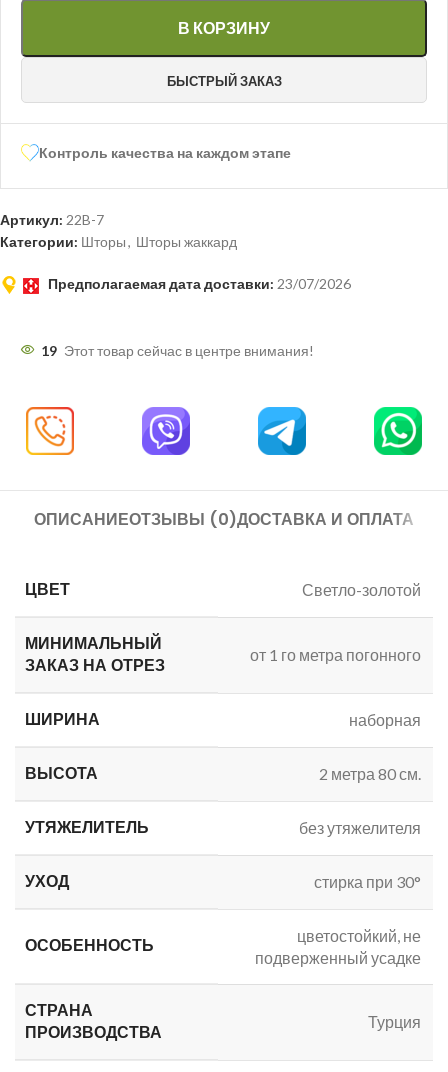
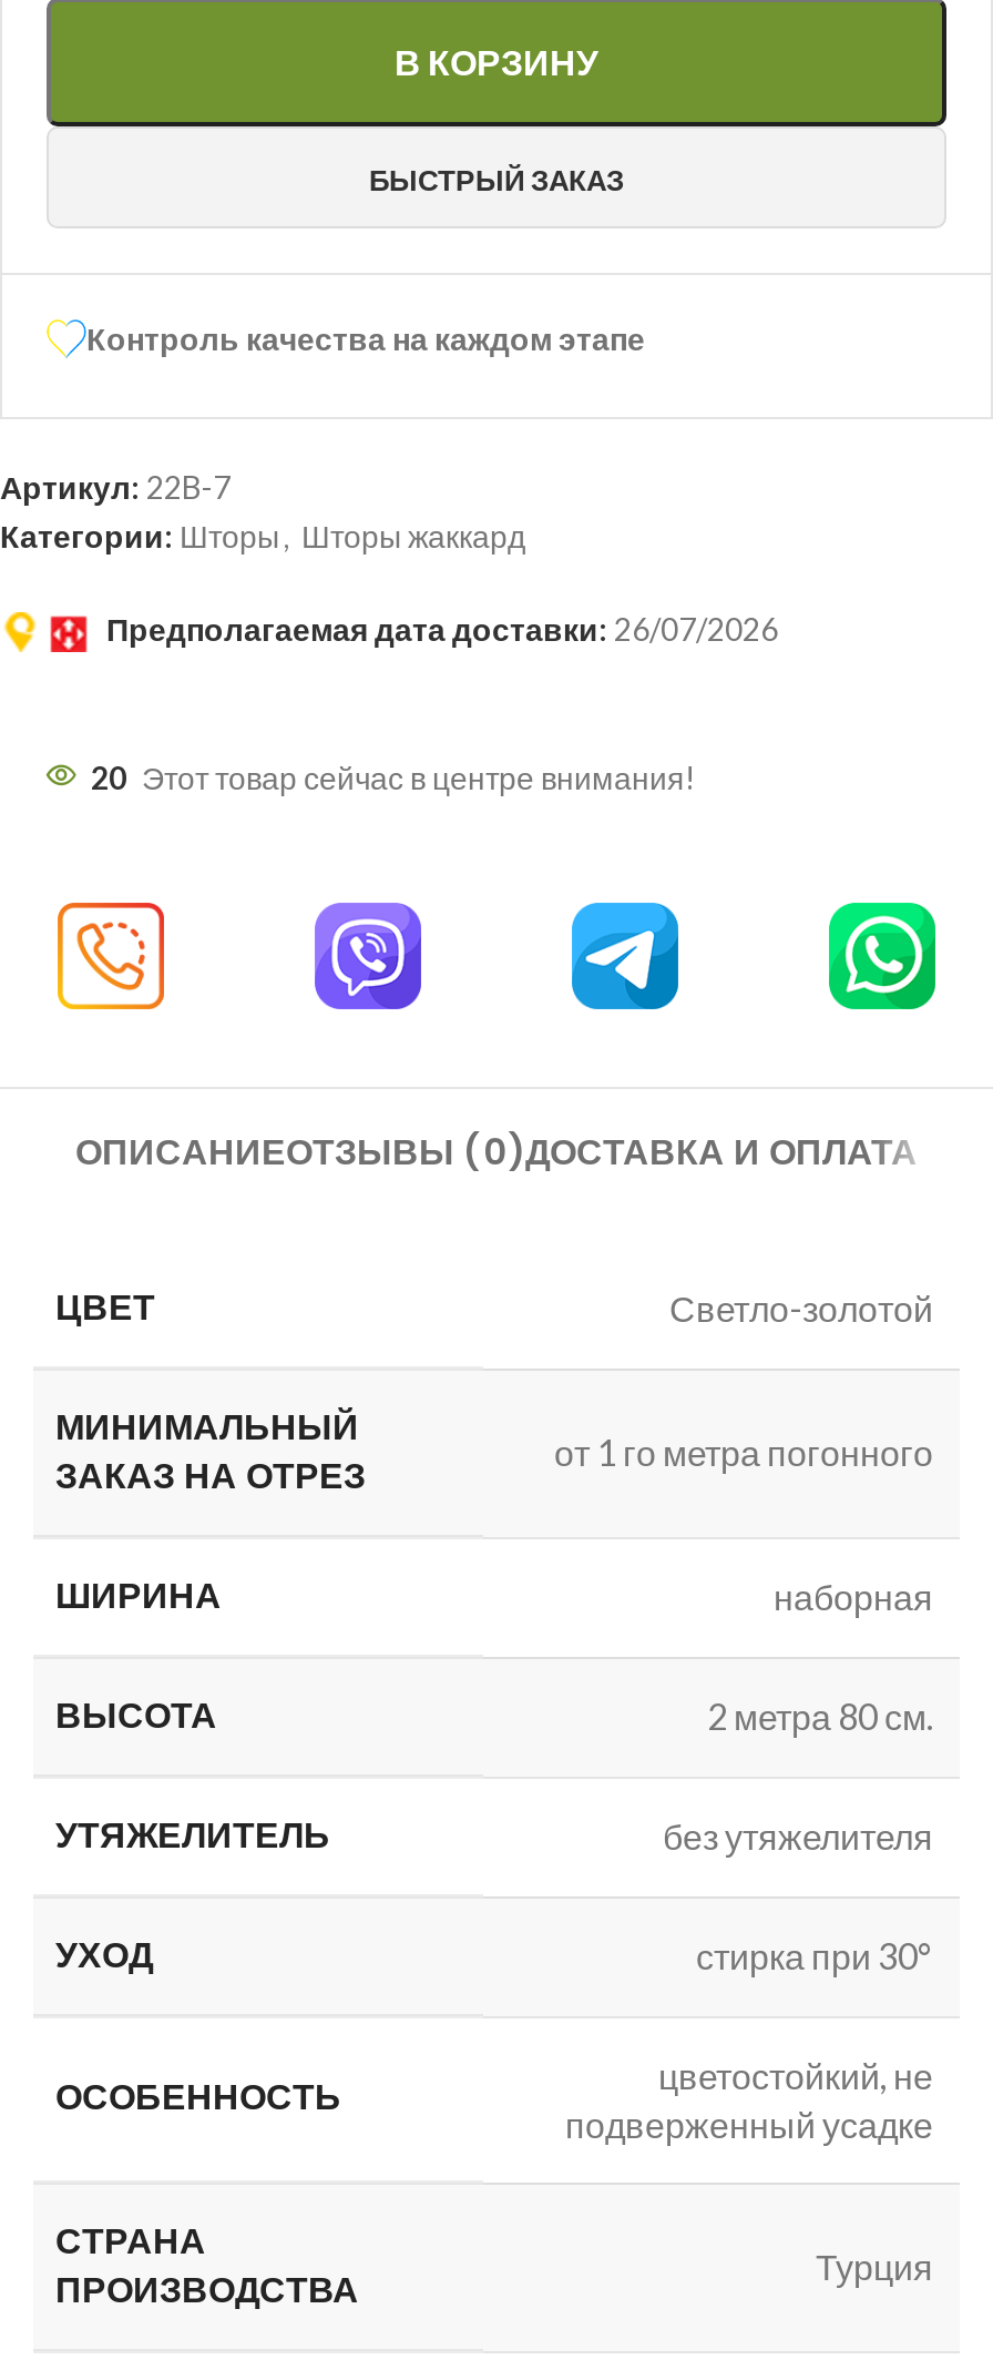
[48,275,351,292] Предполагаемая дата доставки: 23/07/2026 -> [106,610,778,648] Предполагаемая дата доставки: 26/07/2026
[41,342,314,359] 19 Этот товар сейчас в центре внимания! -> [91,759,696,797] 20 Этот товар сейчас в центре внимания!

